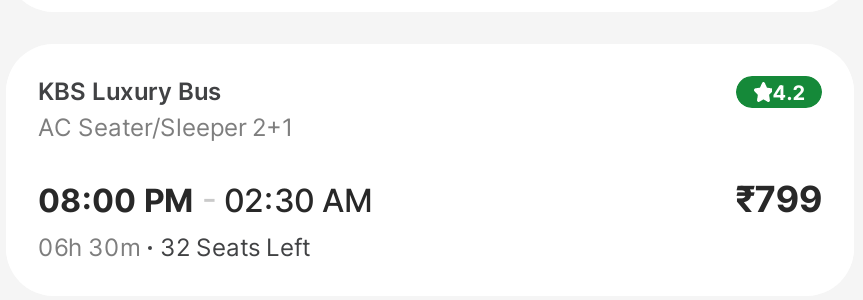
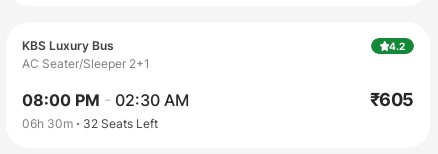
[735,178,822,220] ₹799 -> [370,89,414,110] ₹605

